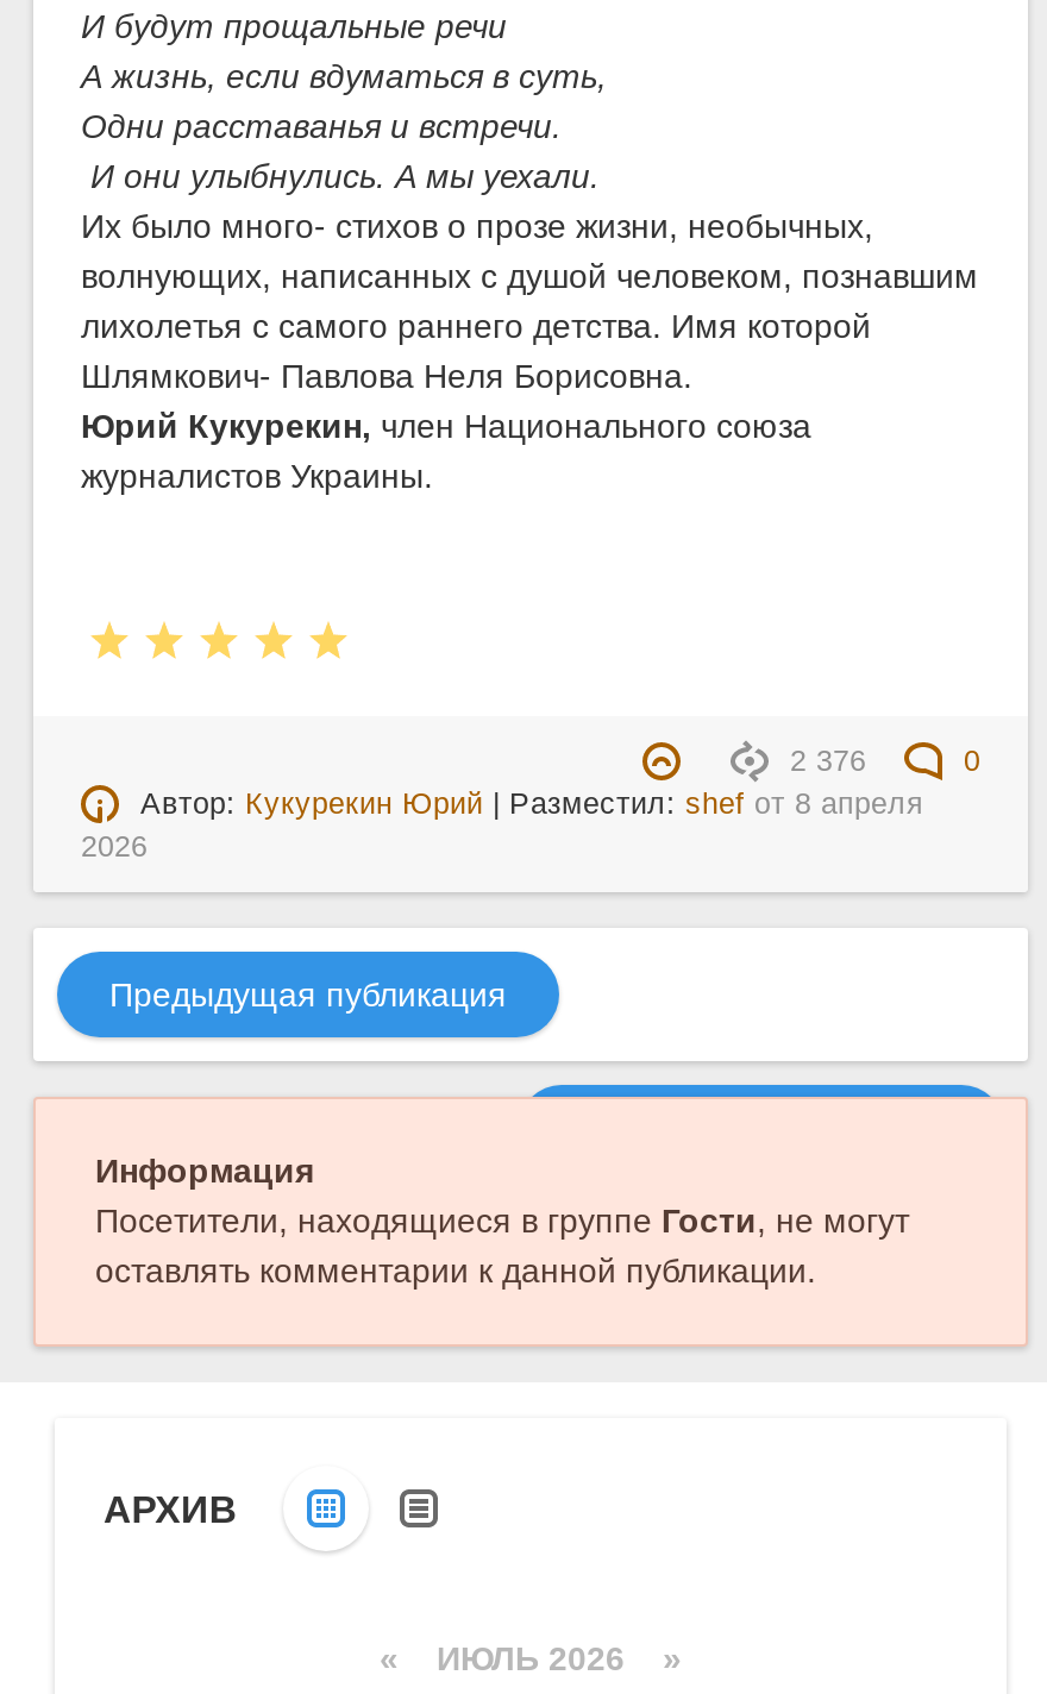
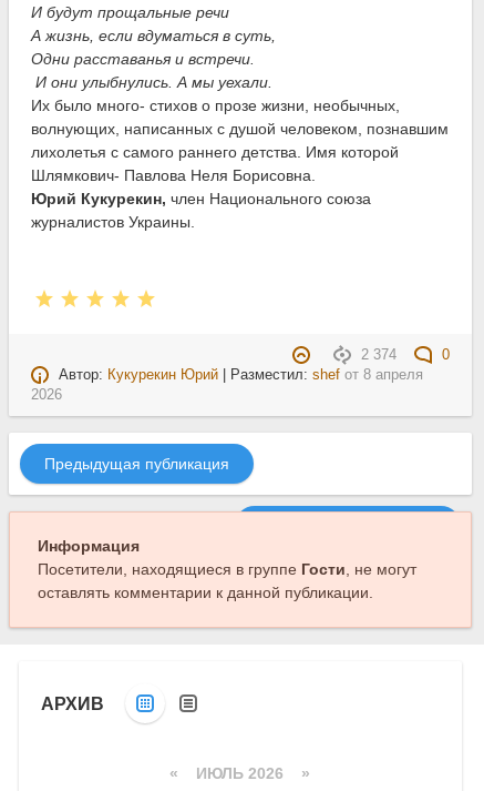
[780,745,866,779] 2 376 -> [357,348,397,363] 2 374

